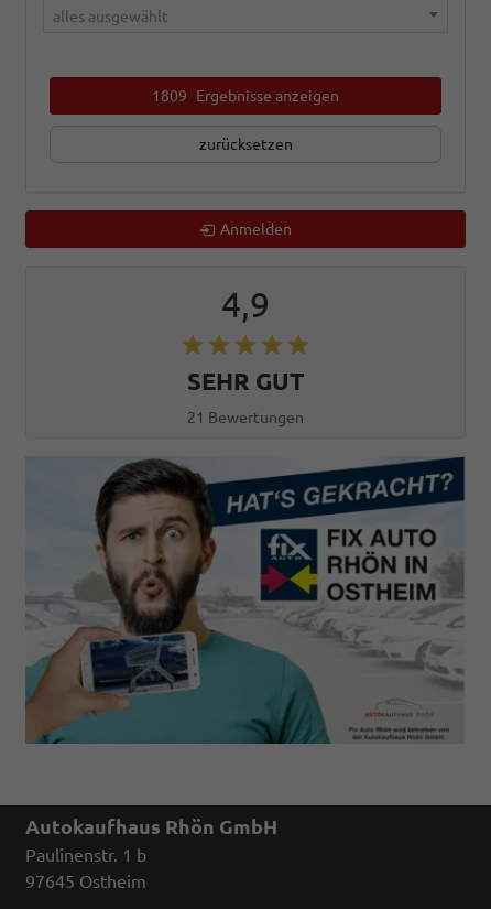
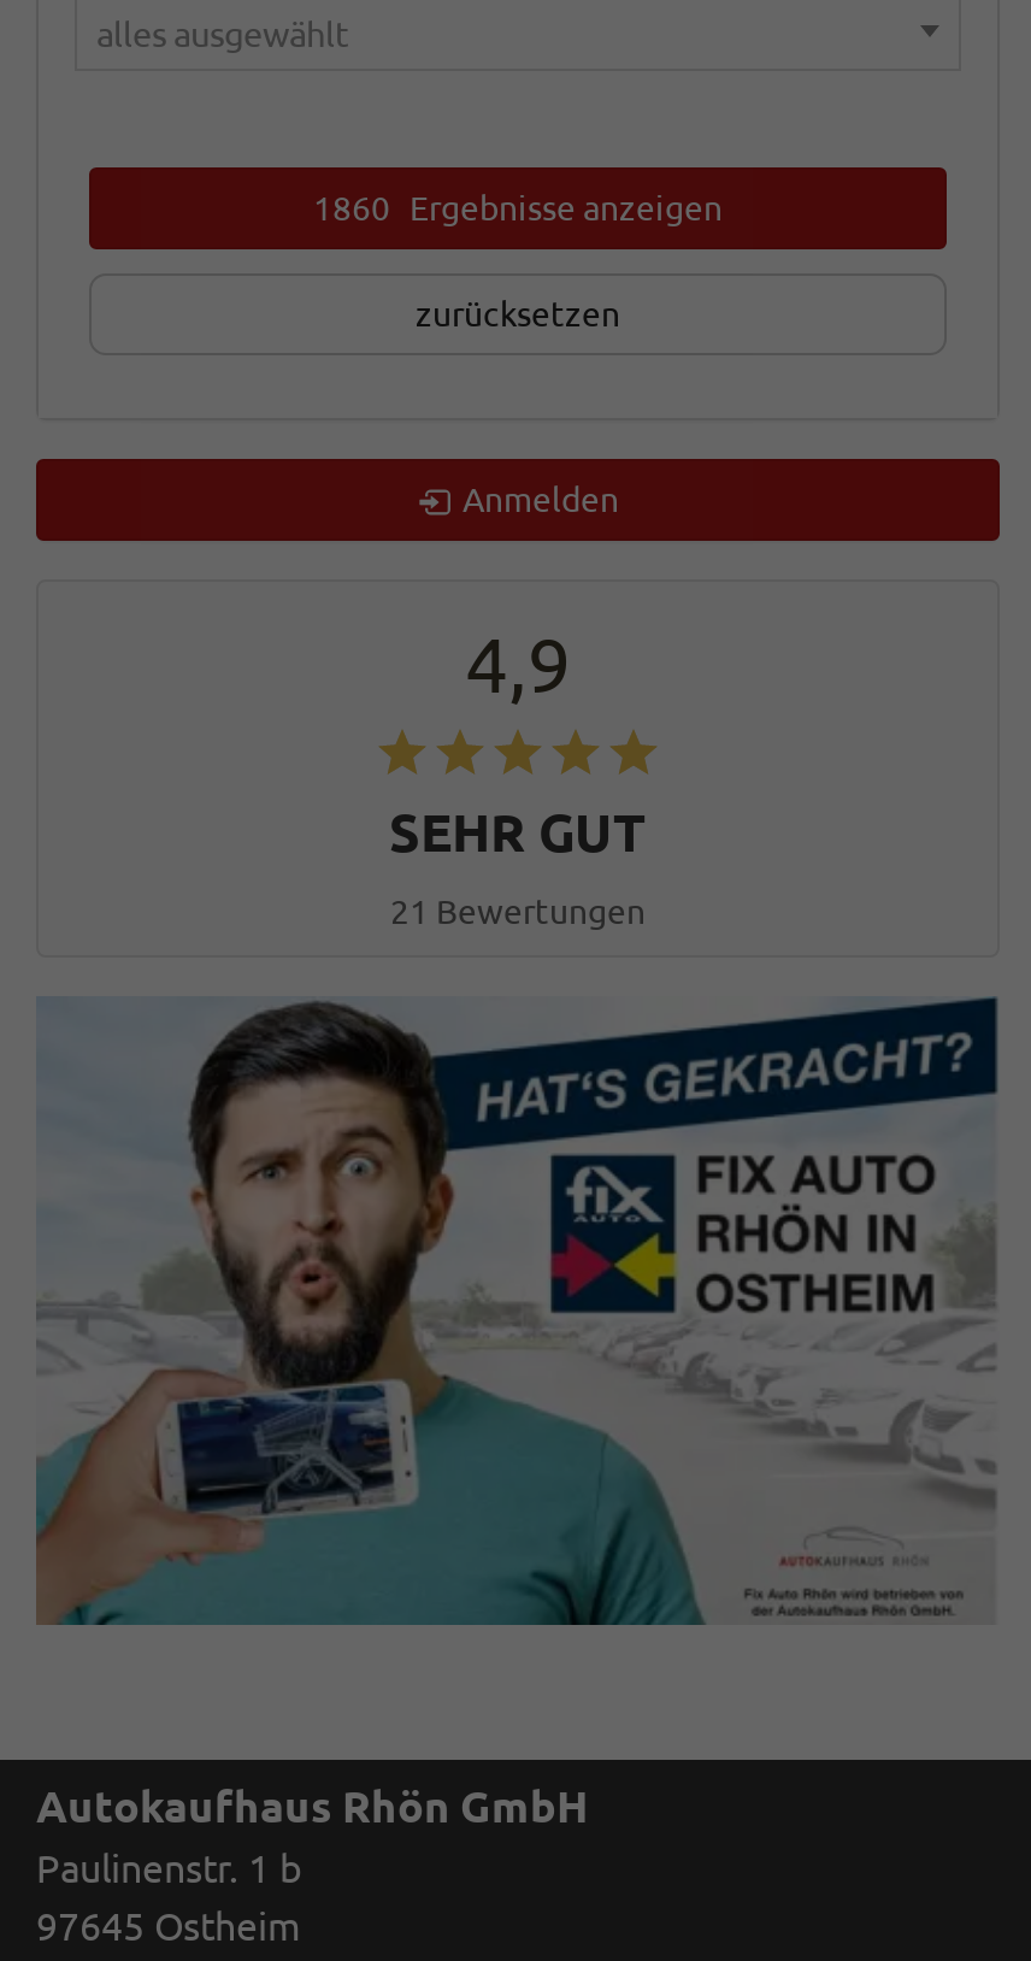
[152,87,339,104] 1809 Ergebnisse anzeigen -> [313,188,723,227] 1860 Ergebnisse anzeigen

